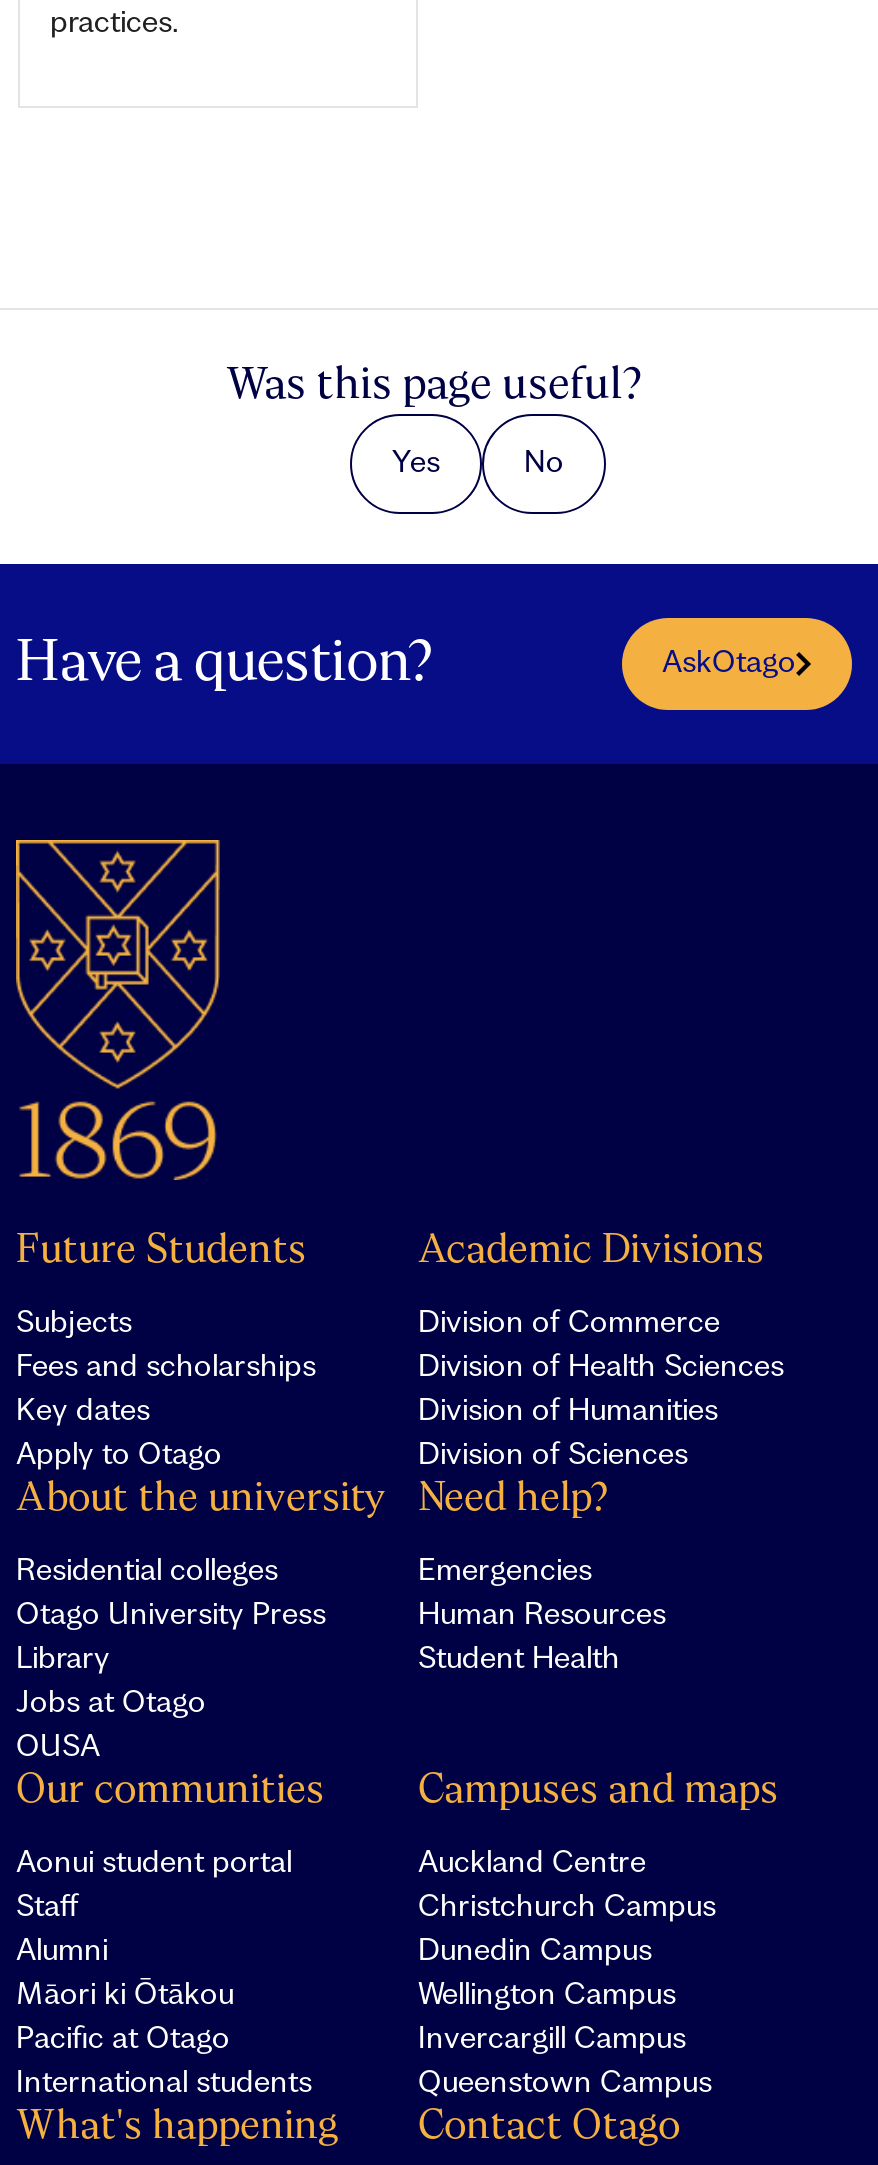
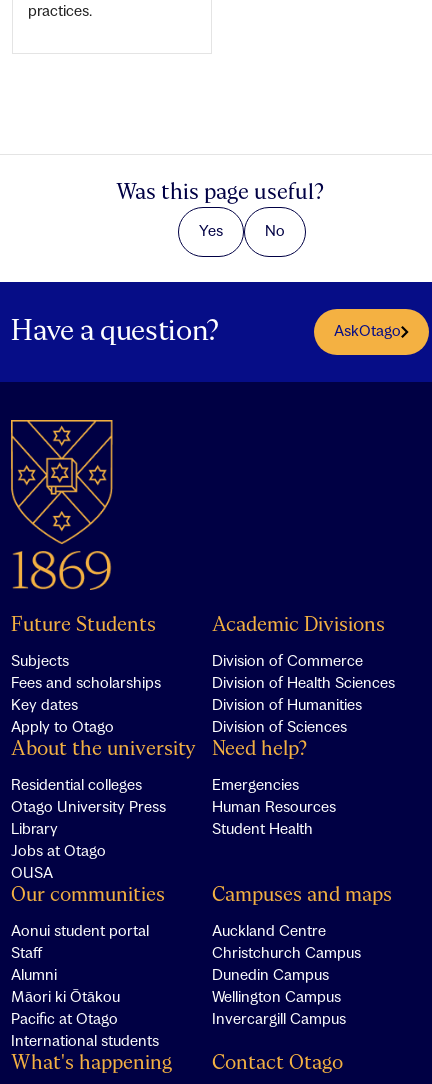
[418,2069,712,2101] Queenstown Campus -> none

